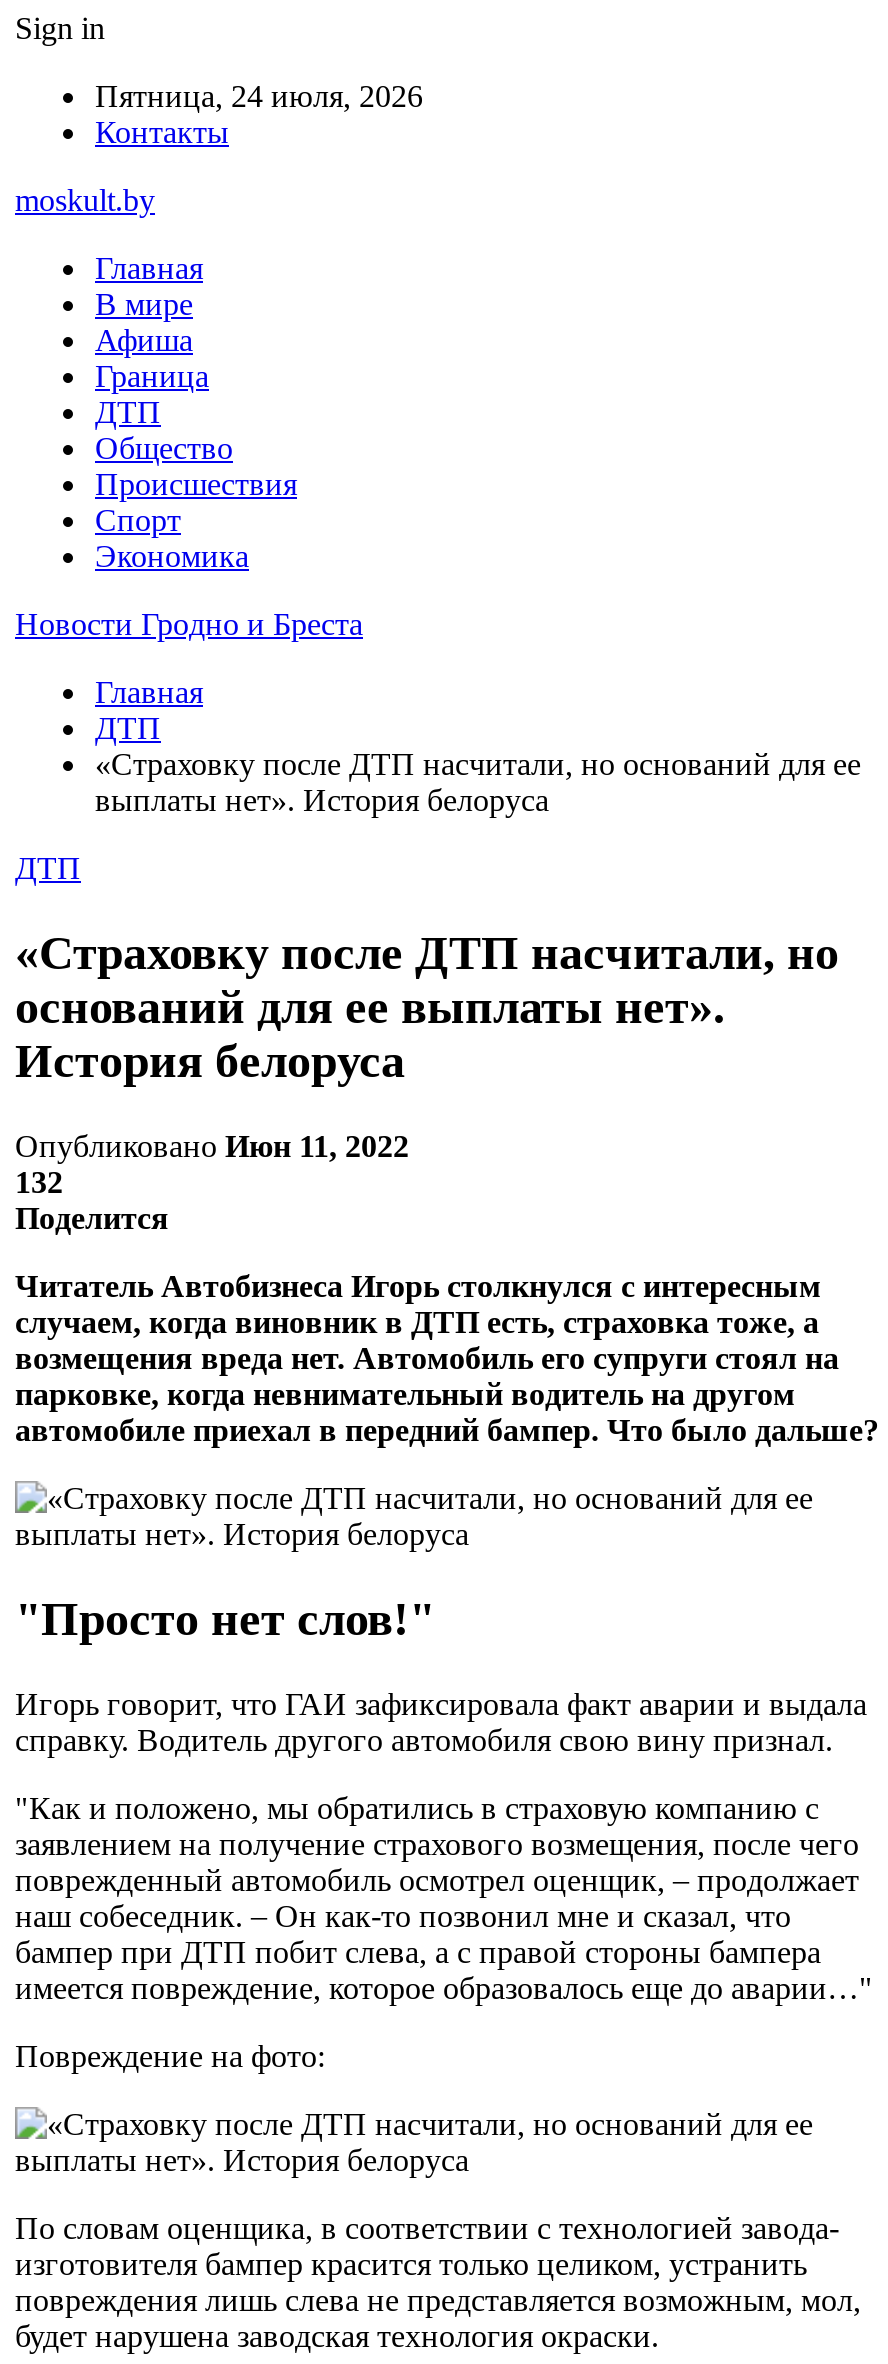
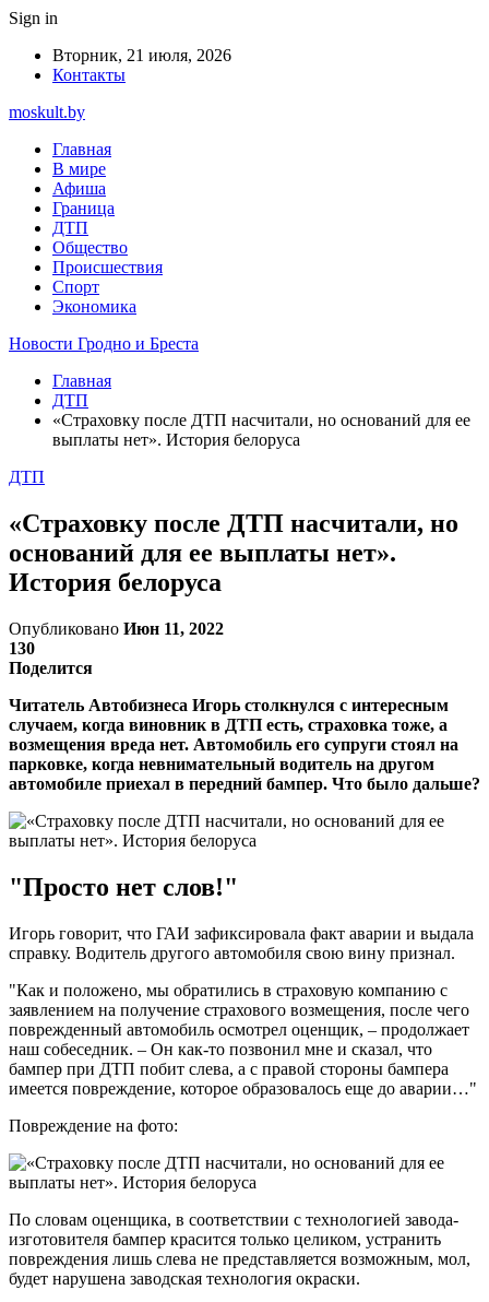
[95,79,423,113] Пятница, 24 июля, 2026 -> [52,46,231,64] Вторник, 21 июля, 2026
[15,1165,63,1199] 132 -> [9,639,35,657] 130

